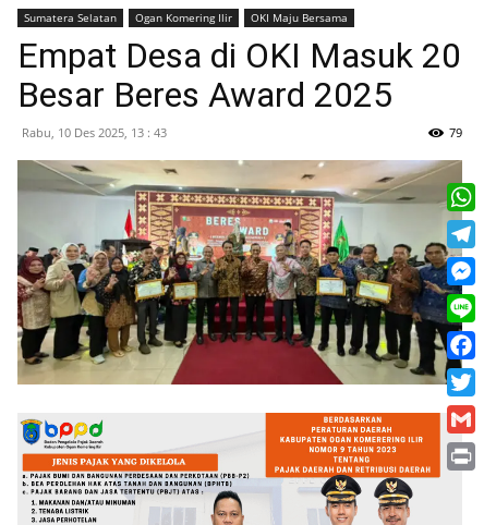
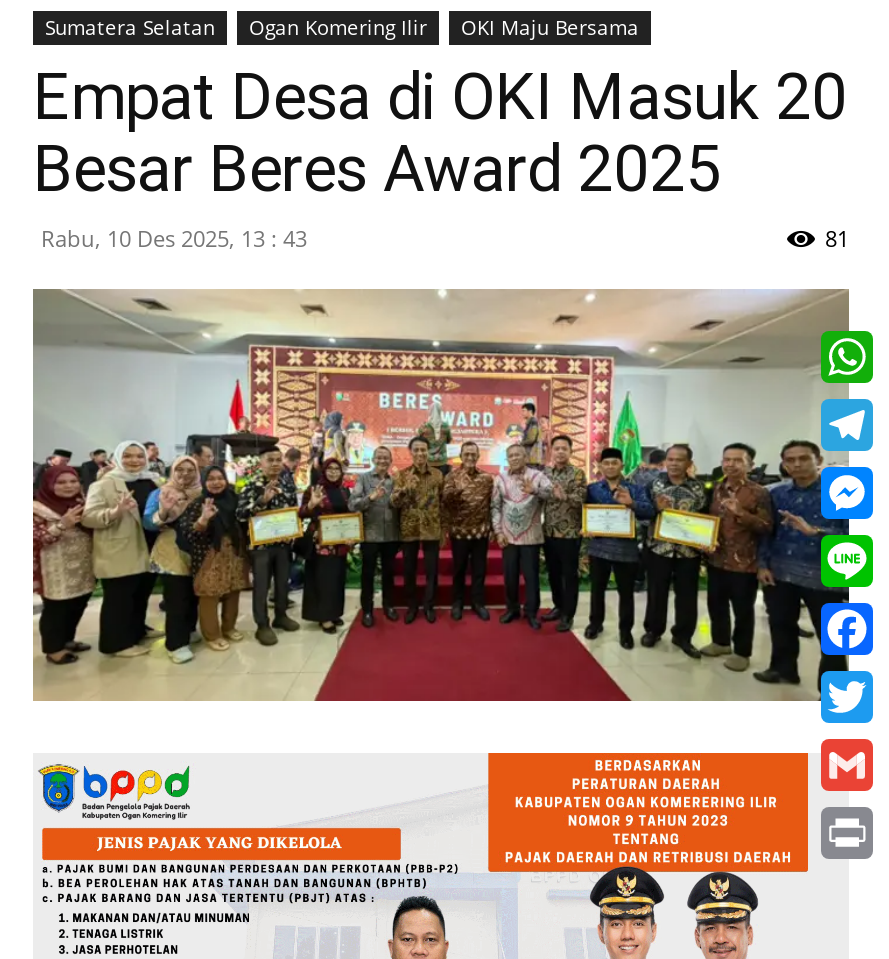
[449,124,462,141] 79 -> [825,223,849,253] 81

